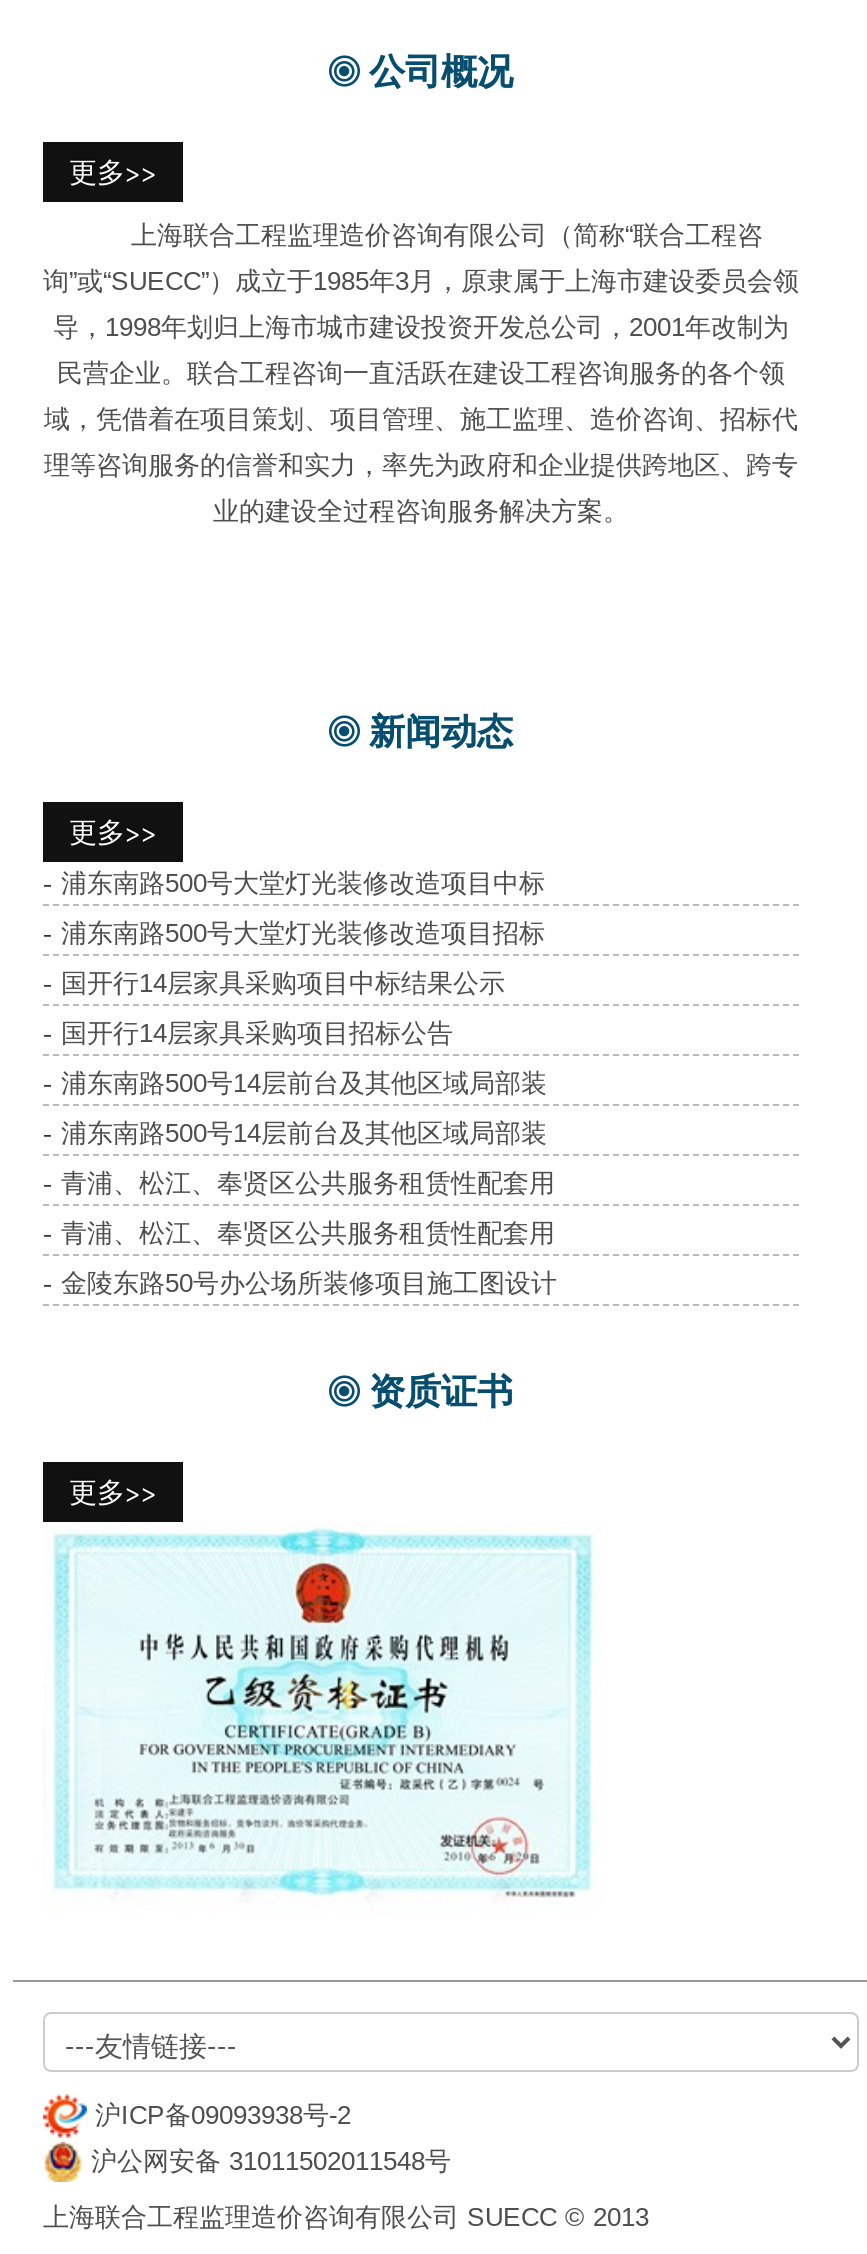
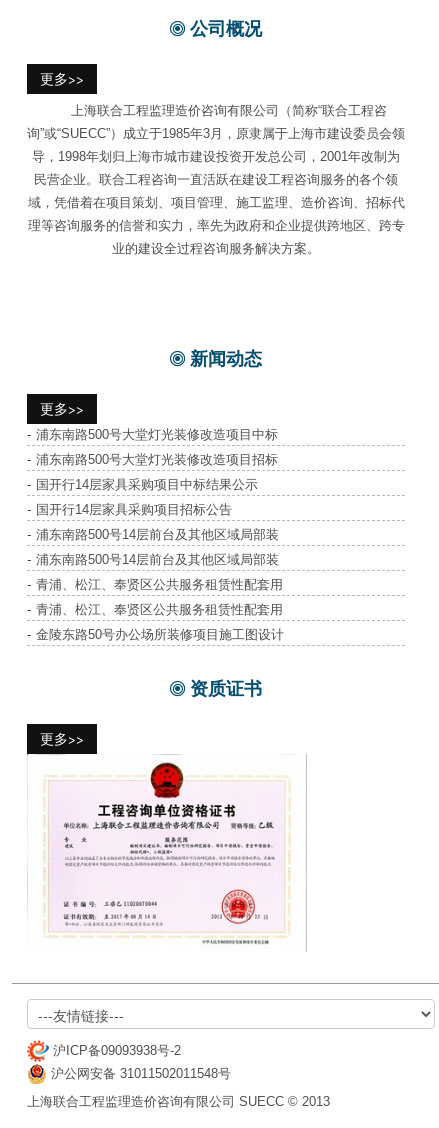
[53,1528,593,1900] [image] -> [33,758,301,945] [image]

